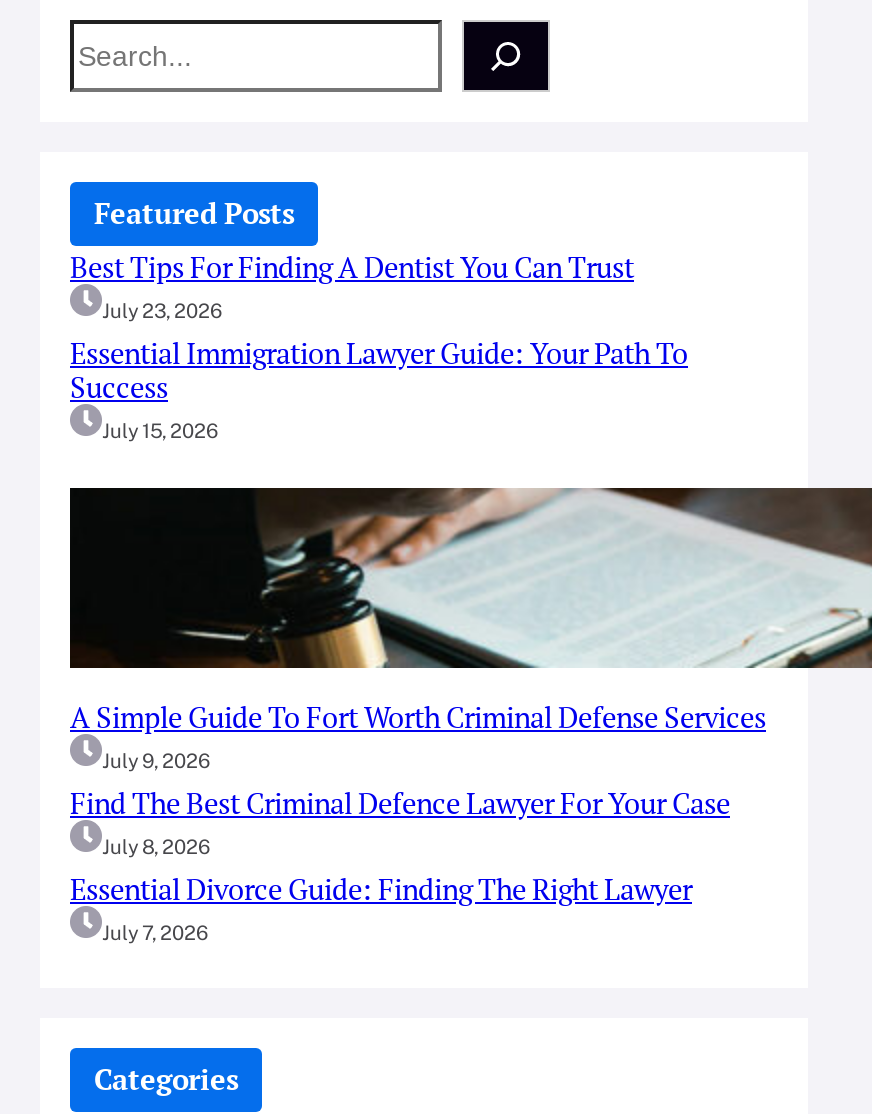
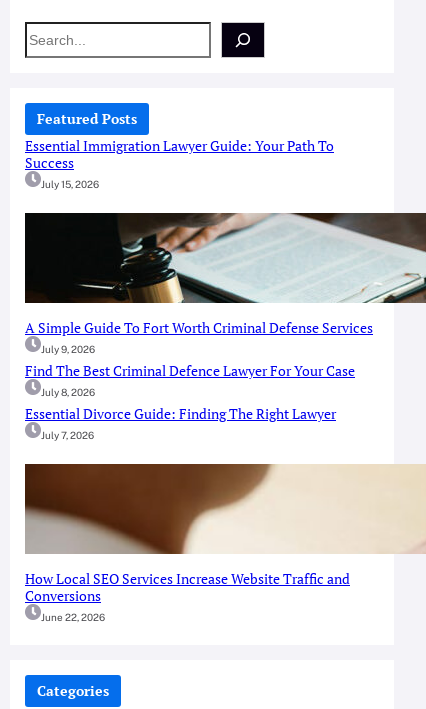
[70,249,634,323] Best Tips For Finding A Dentist You Can Trust | July 23, 2026 -> none
moved [70,335,872,945] -> [25,136,426,441]: [image] | Essential Immigration Lawyer Guide: Your Path To | Success | ... | Essential Divorce Guide: Finding The Right Lawyer | July 7, 2026
none -> [24,463,423,623] [image] | How Local SEO Services Increase Website Traffic and | Conversions | June 22, 2026

